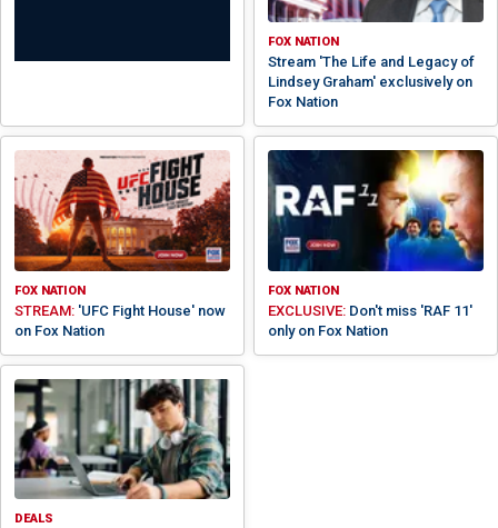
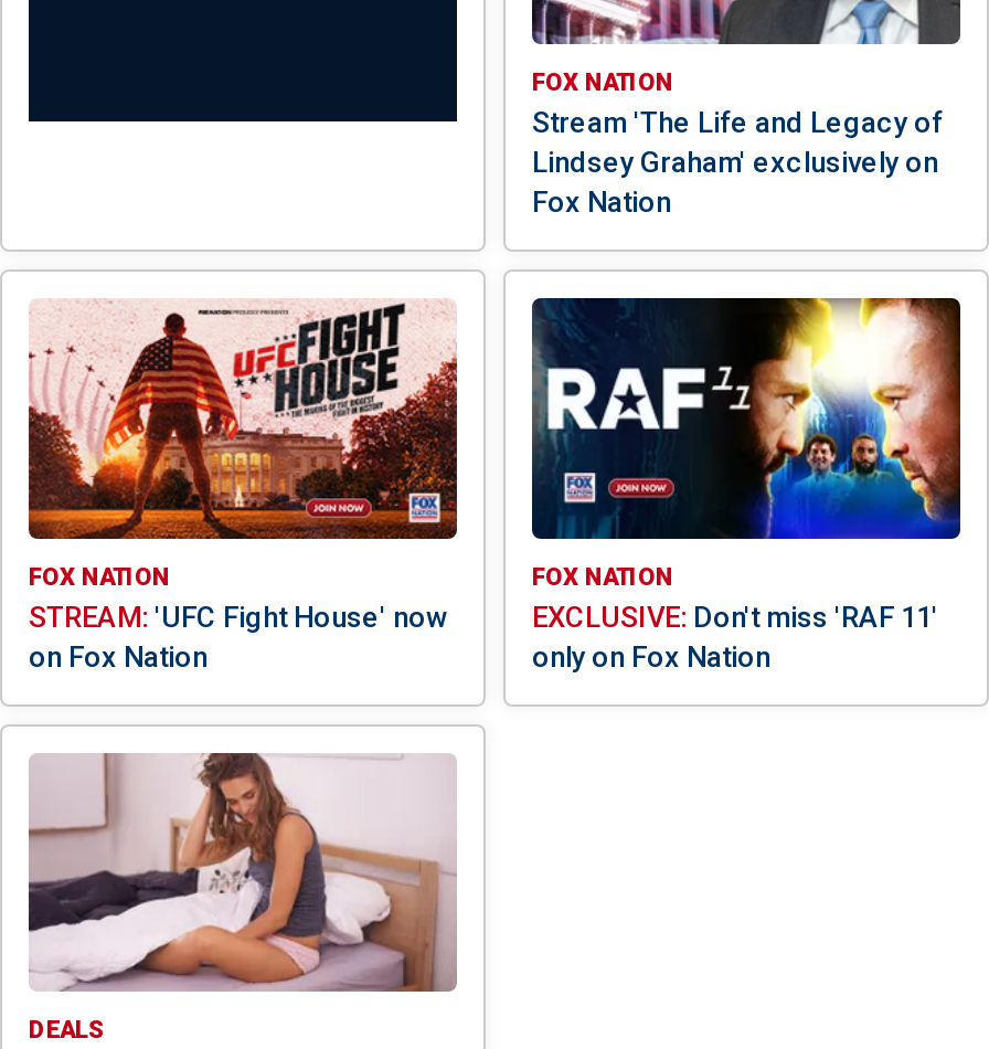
[13,378,230,500] [image] -> [29,753,455,992] [image]

